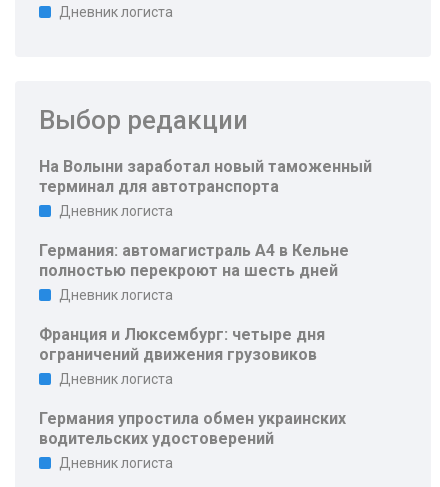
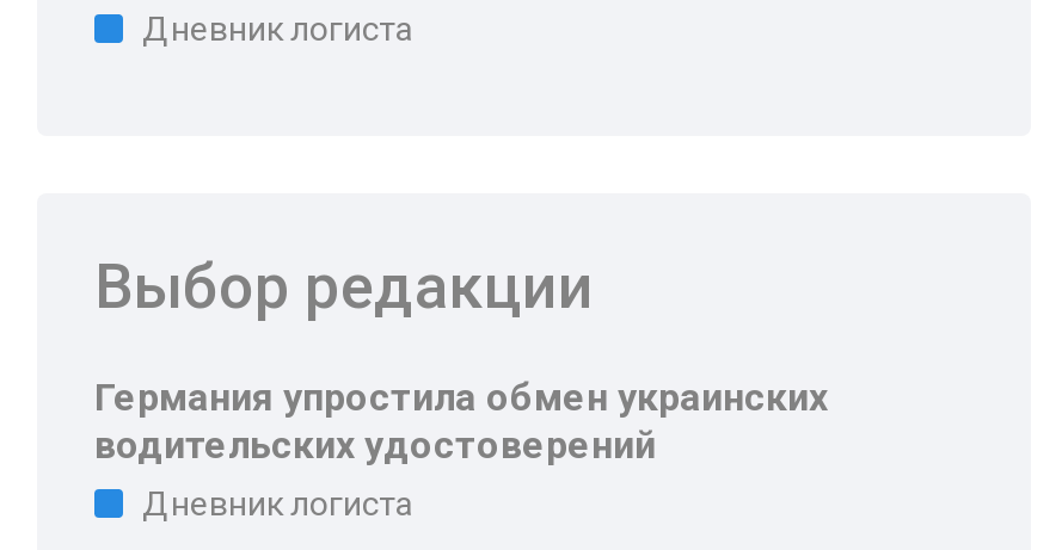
[39,157,372,387] На Волыни заработал новый таможенный | терминал для автотранспорта | Дневник логиста | Германия: автомагистраль A4 в Кельне | полностью перекроют на шесть дней | Дневник логиста | Франция и Люксембург: четыре дня | ограничений движения грузовиков | Дневник логиста -> none

